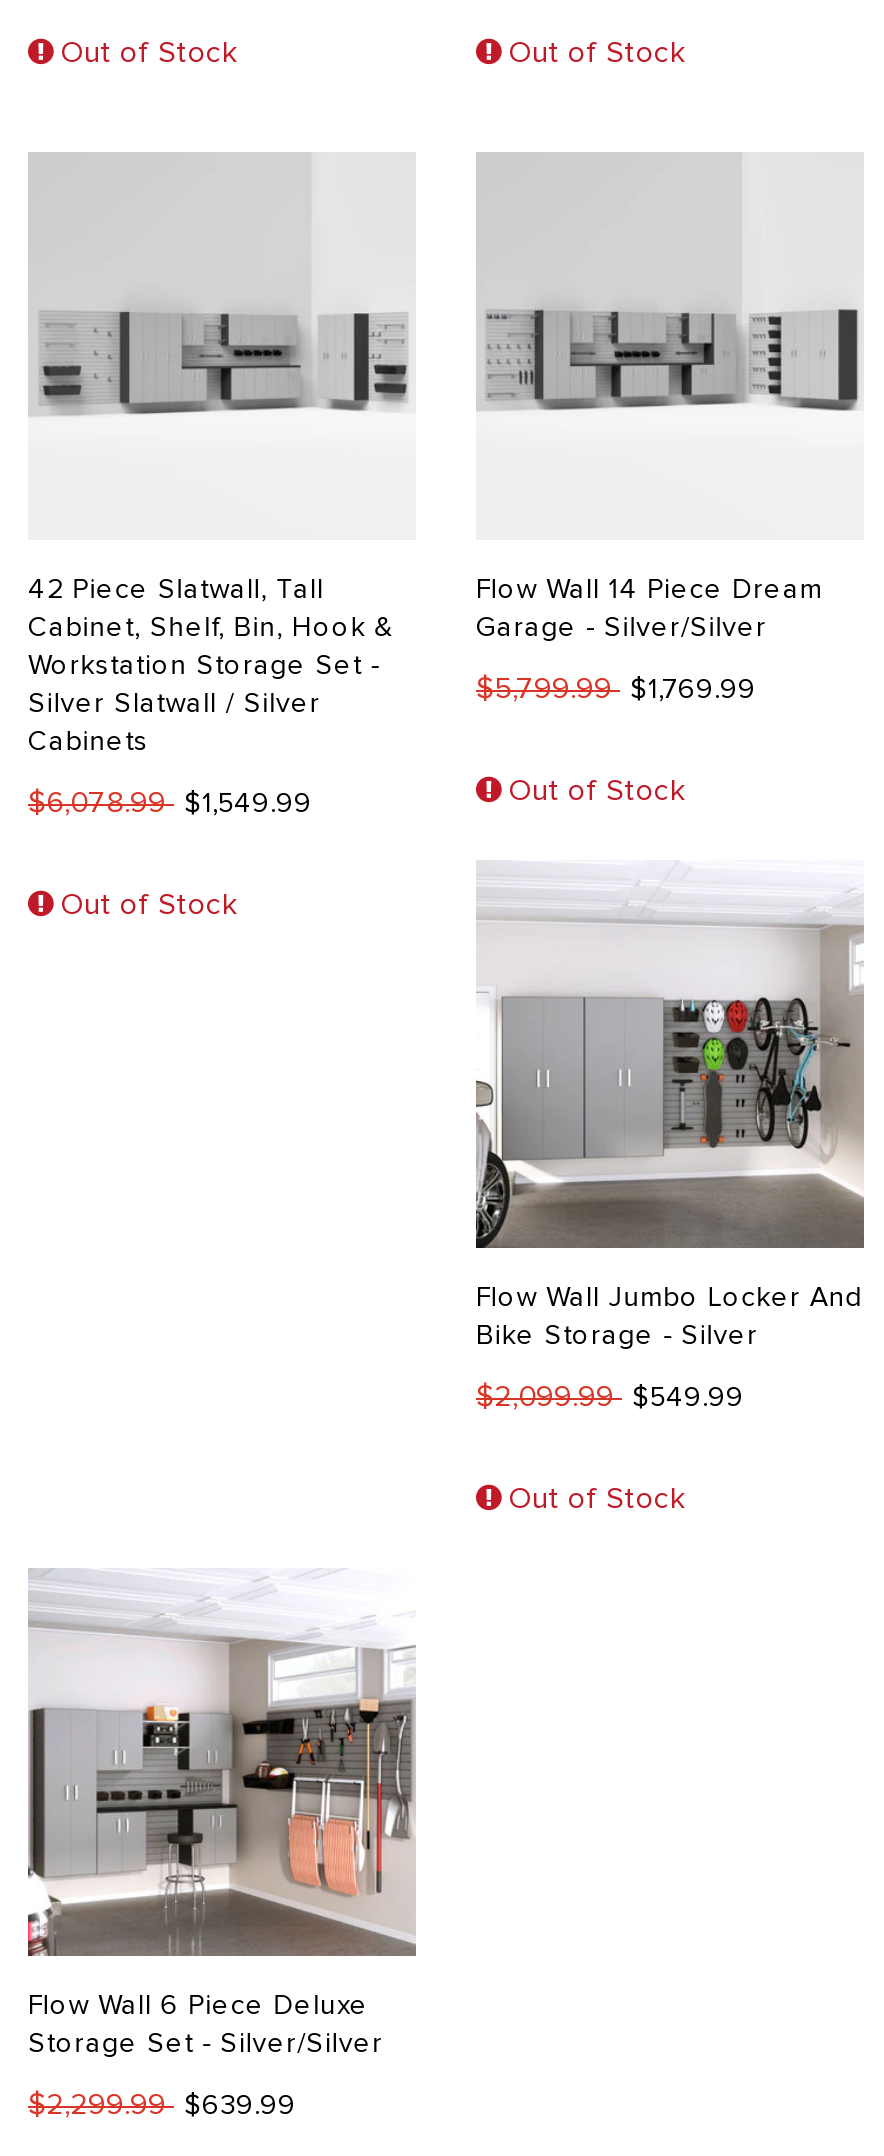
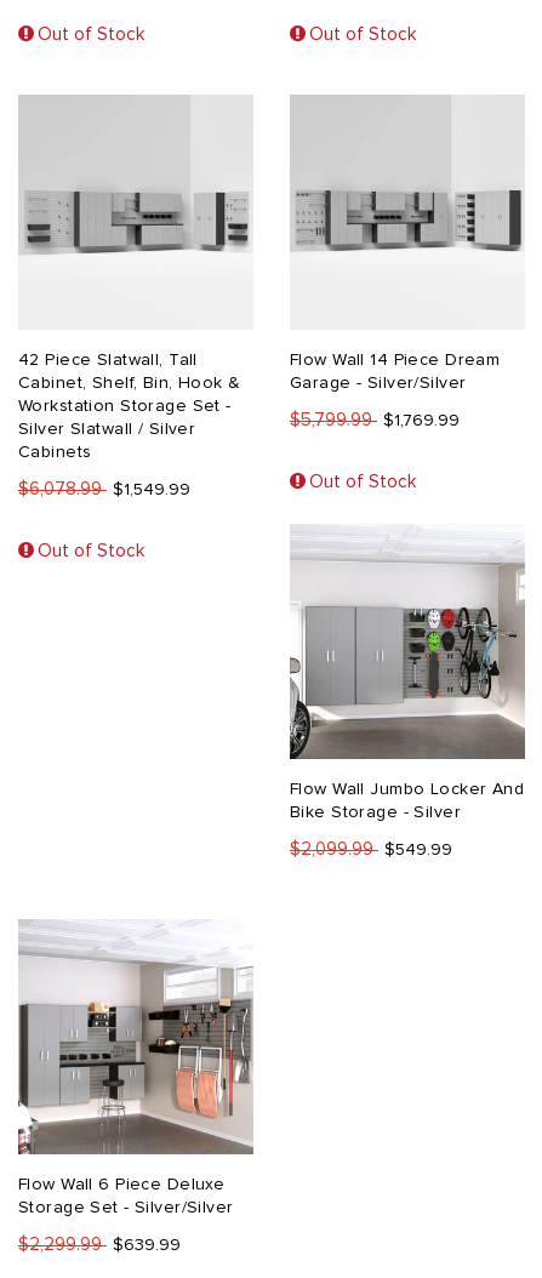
[508,1484,684,1514] Out of Stock -> none

